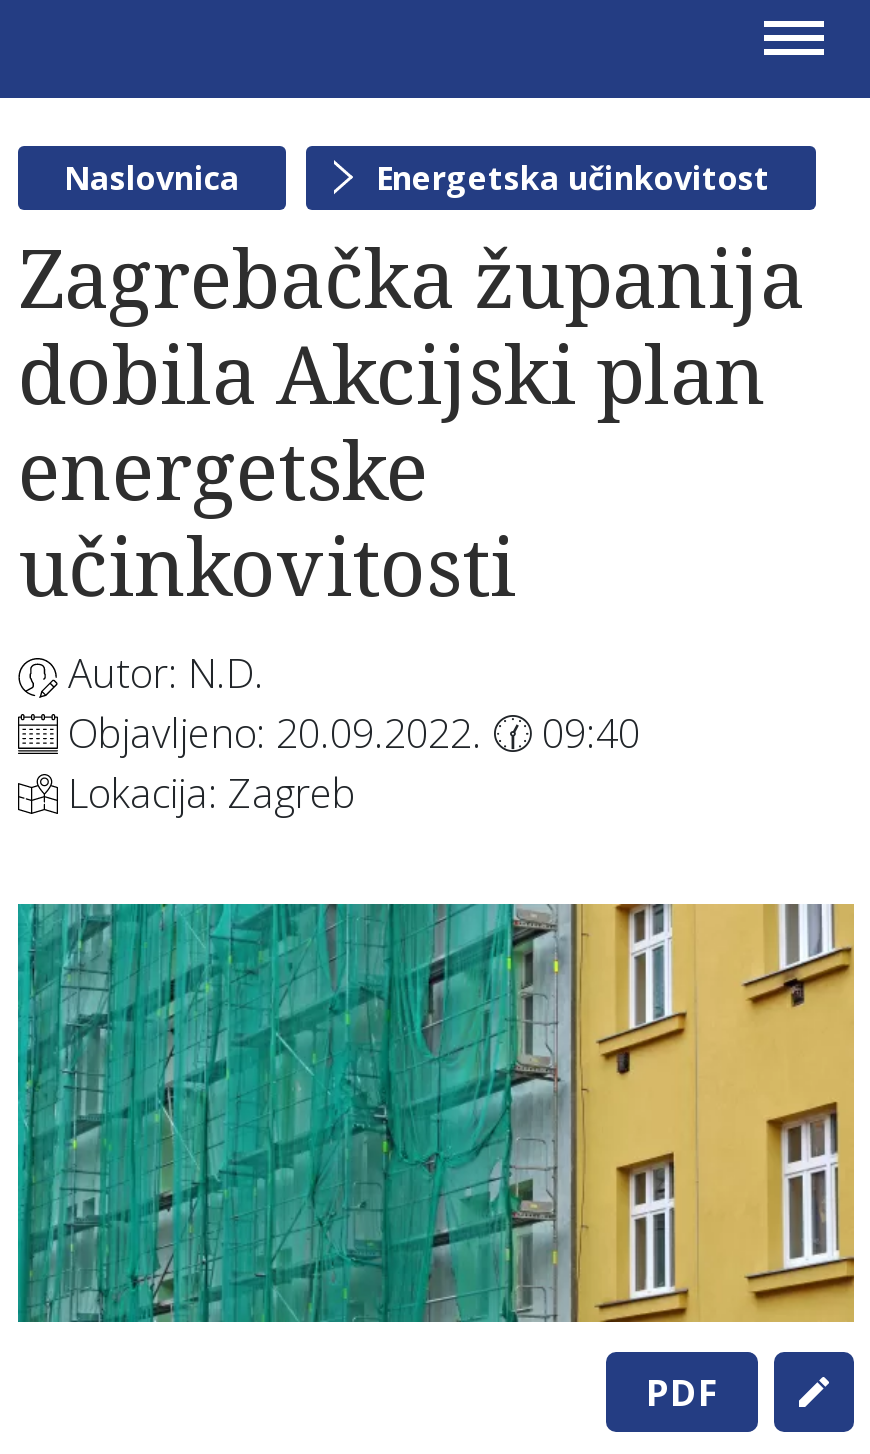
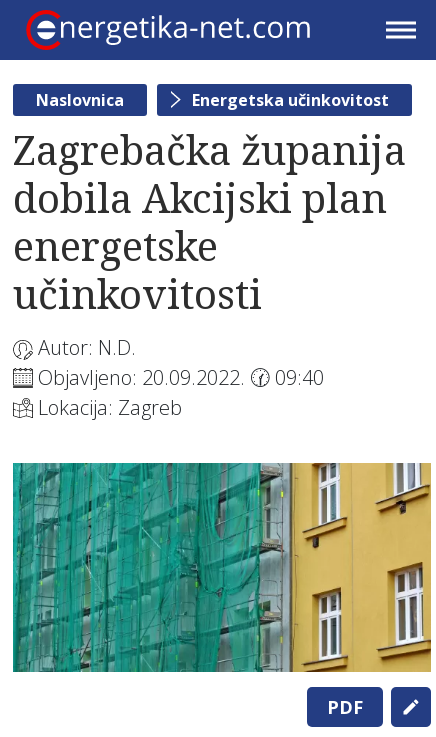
none -> [25,9,311,51] [image]

